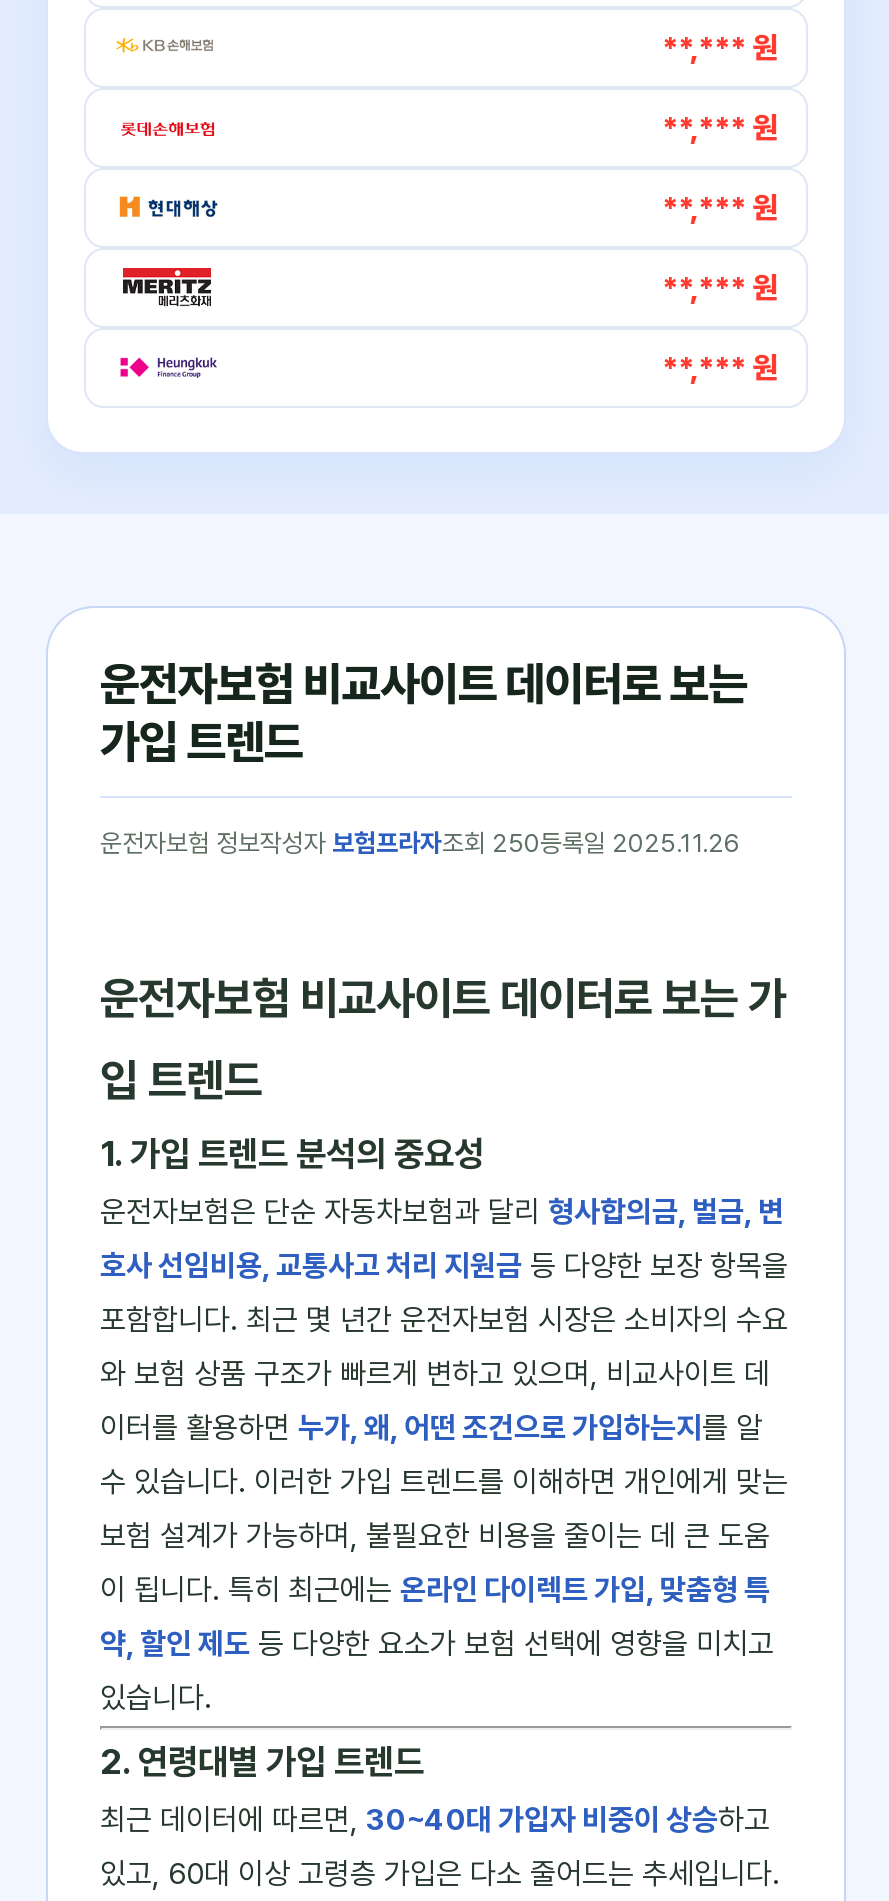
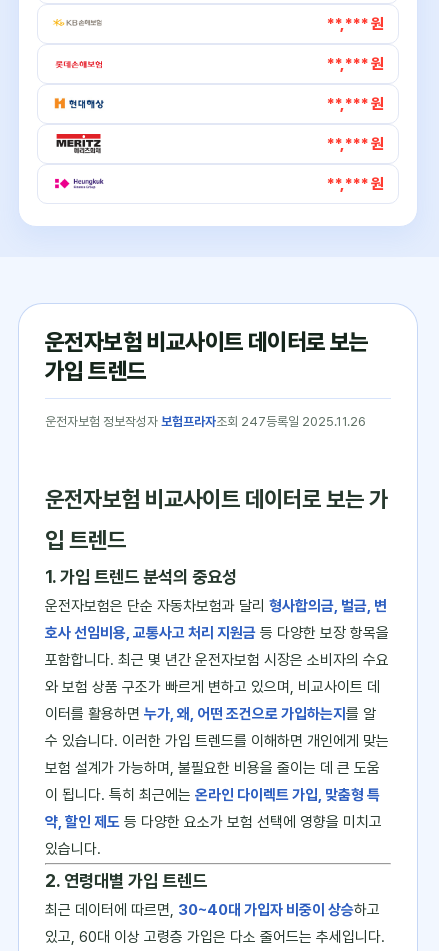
[100,828,740,858] 운전자보험 정보작성자 보험프라자조회 250등록일 2025.11.26 -> [45,414,366,429] 운전자보험 정보작성자 보험프라자조회 247등록일 2025.11.26

